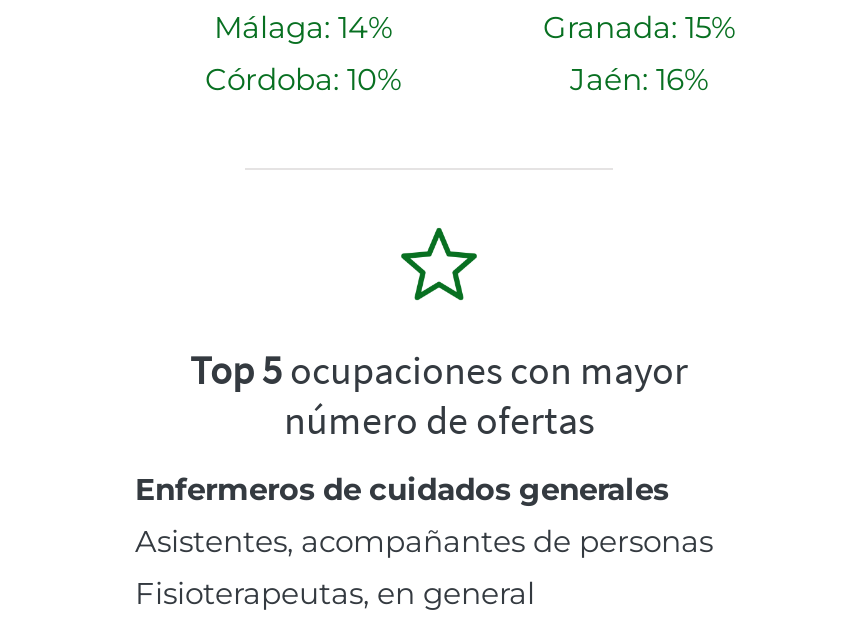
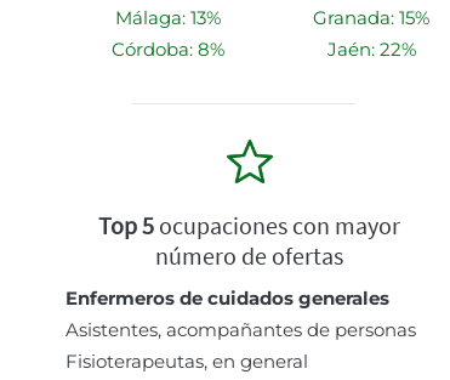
[214,8,392,46] Málaga: 14% -> [115,6,220,29] Málaga: 13%
[205,60,401,98] Córdoba: 10% -> [111,38,224,61] Córdoba: 8%
[570,60,708,98] Jaén: 16% -> [327,38,415,61] Jaén: 22%

